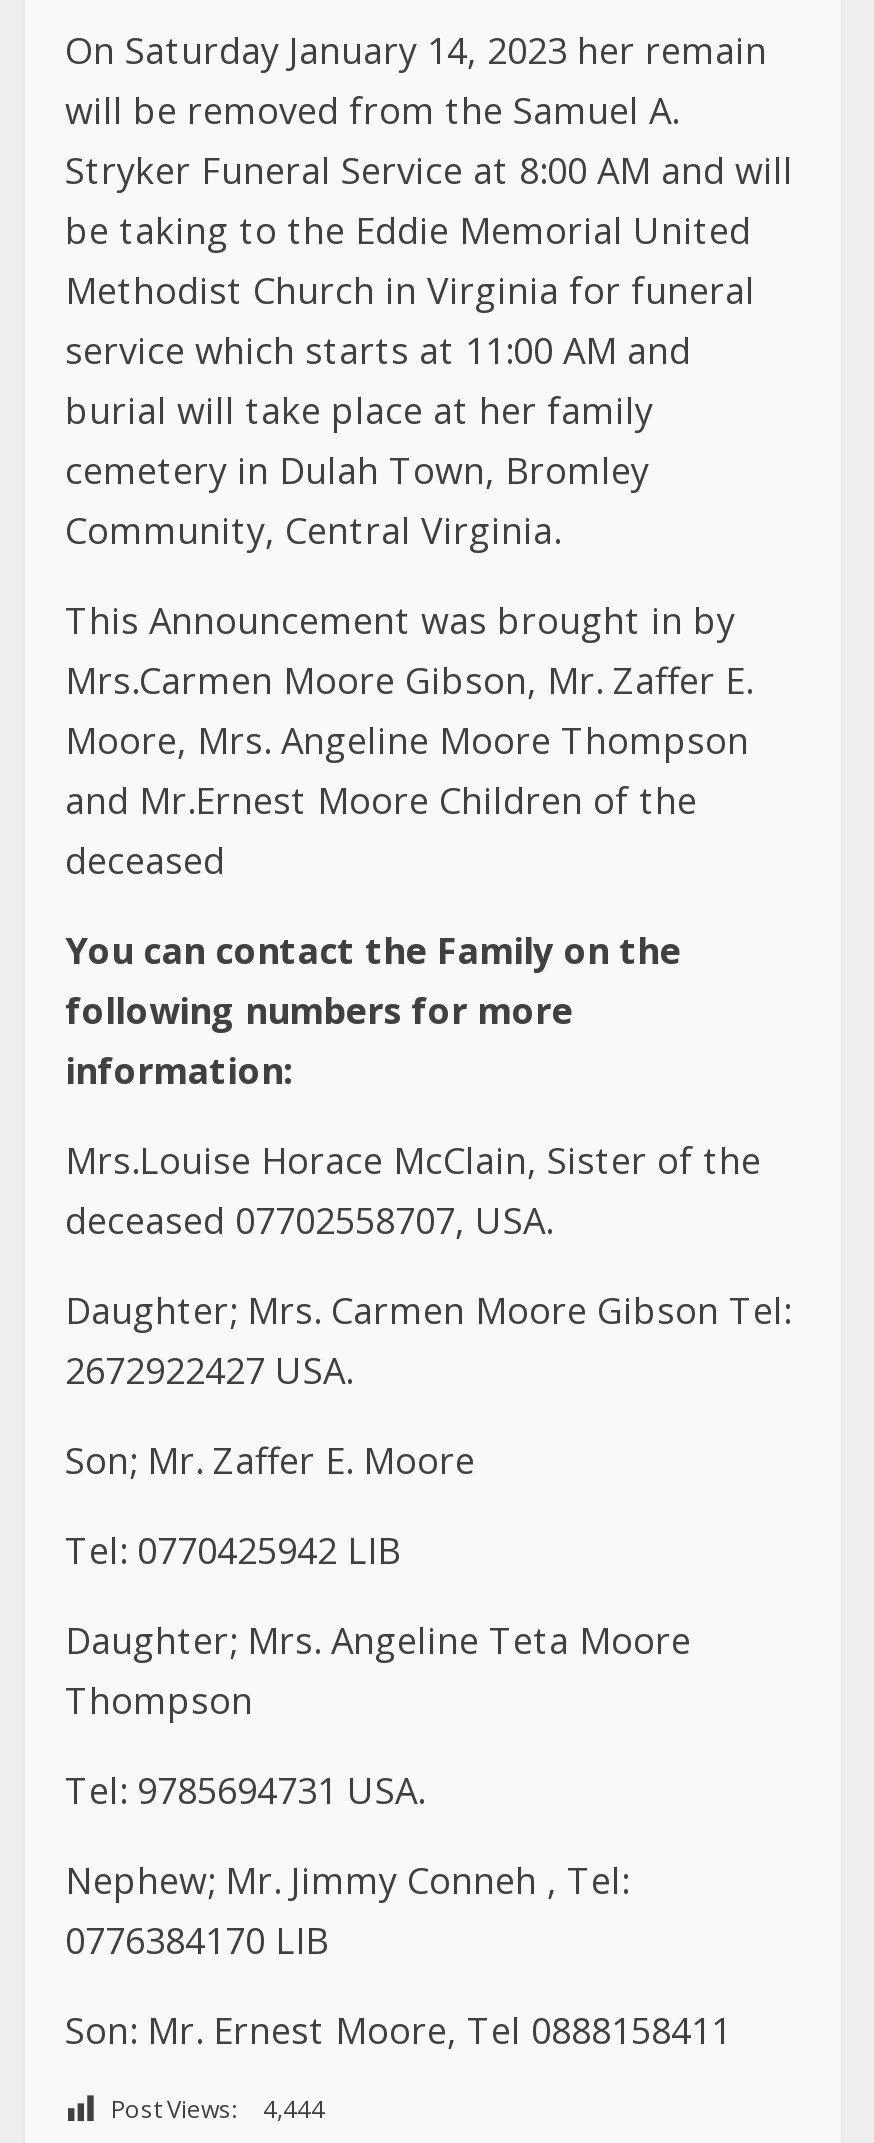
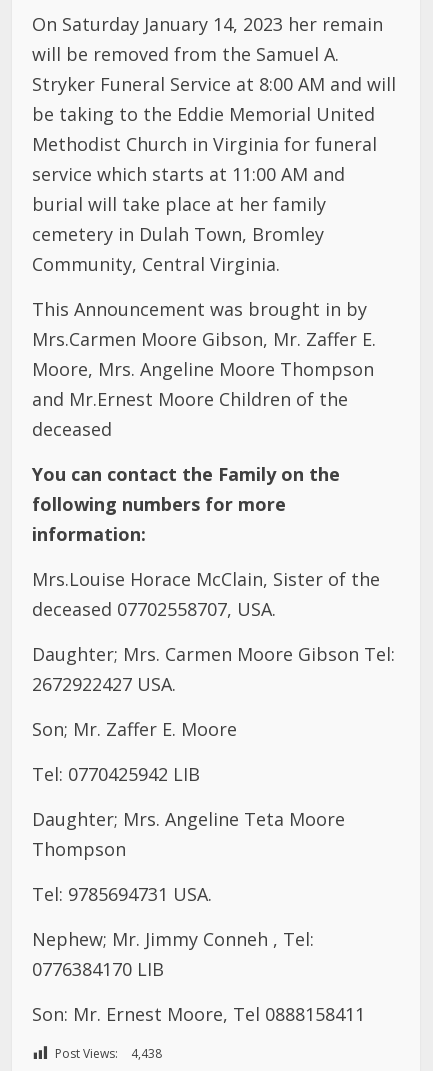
[111,2092,325,2126] Post Views: 4,444 -> [55,1045,162,1062] Post Views: 4,438

